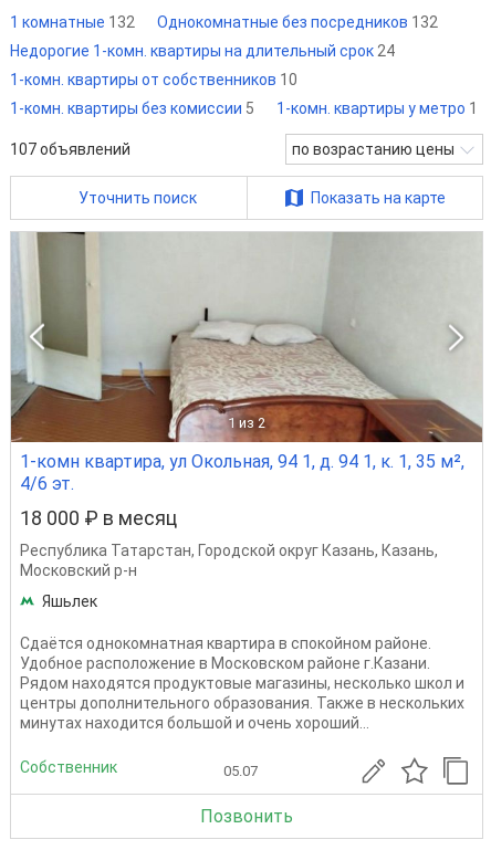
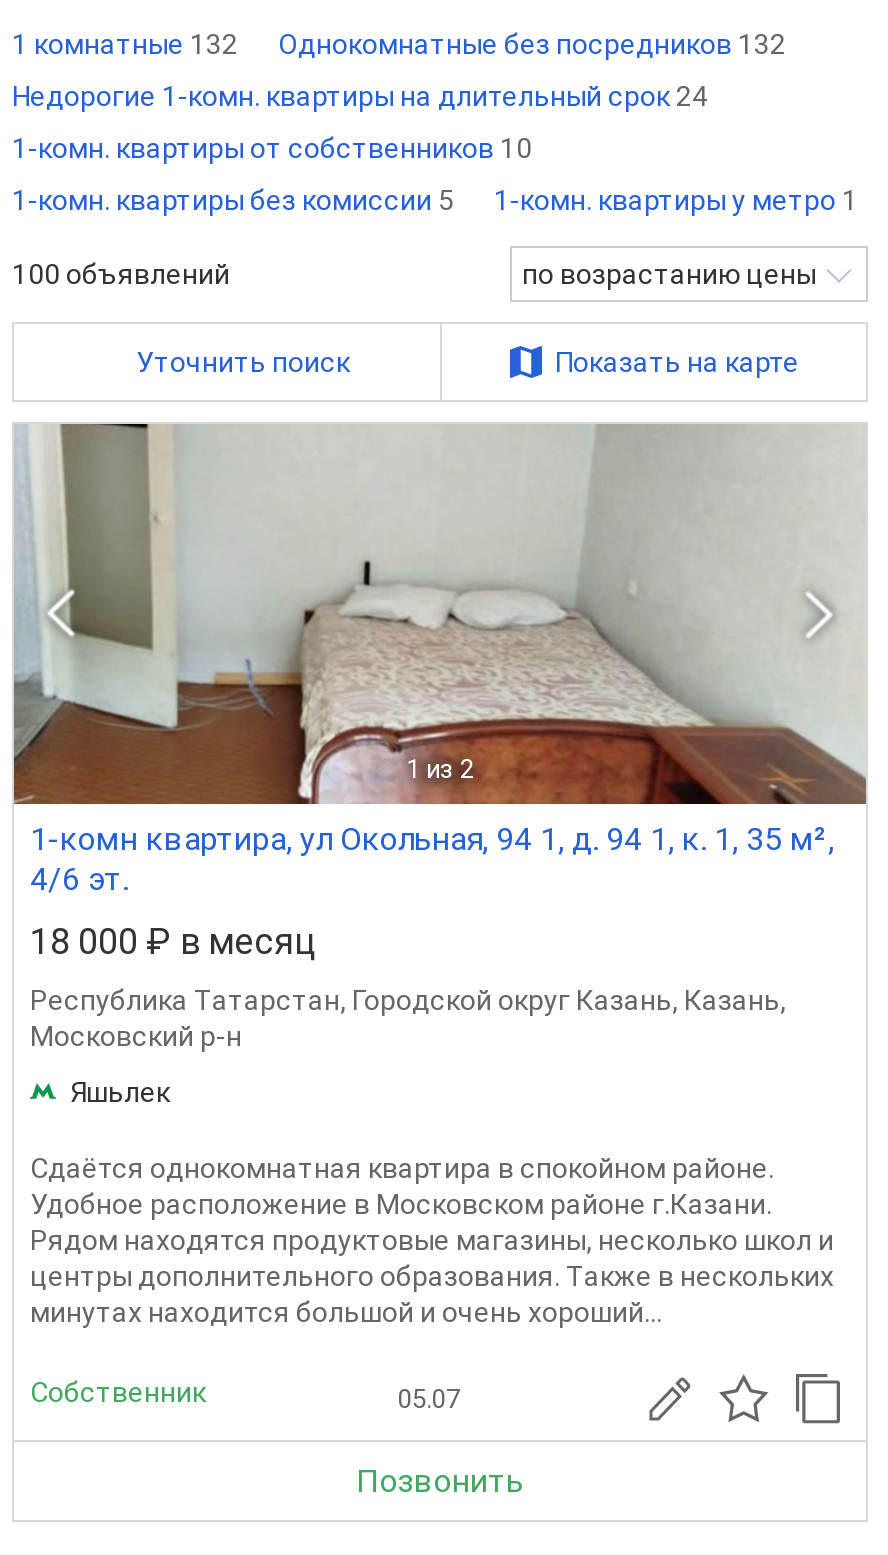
[10,140,130,158] 107 объявлений -> [12,258,230,290] 100 объявлений

